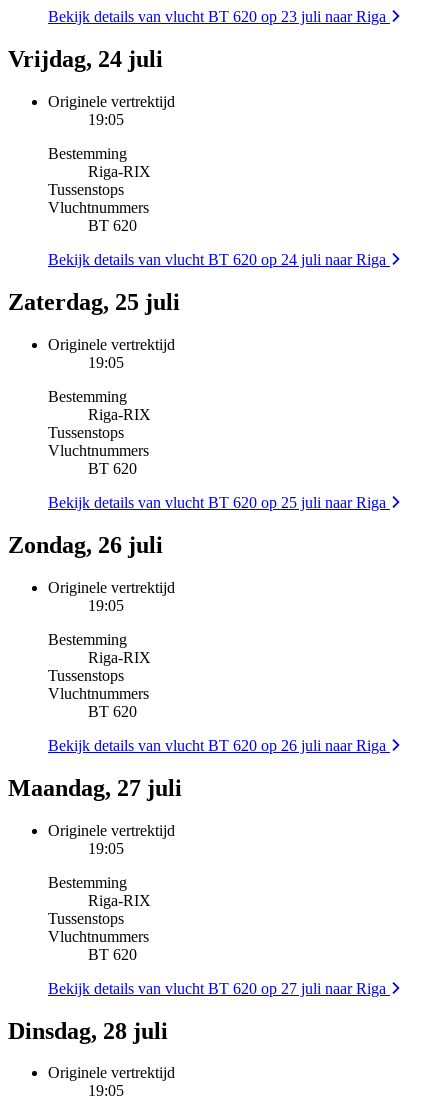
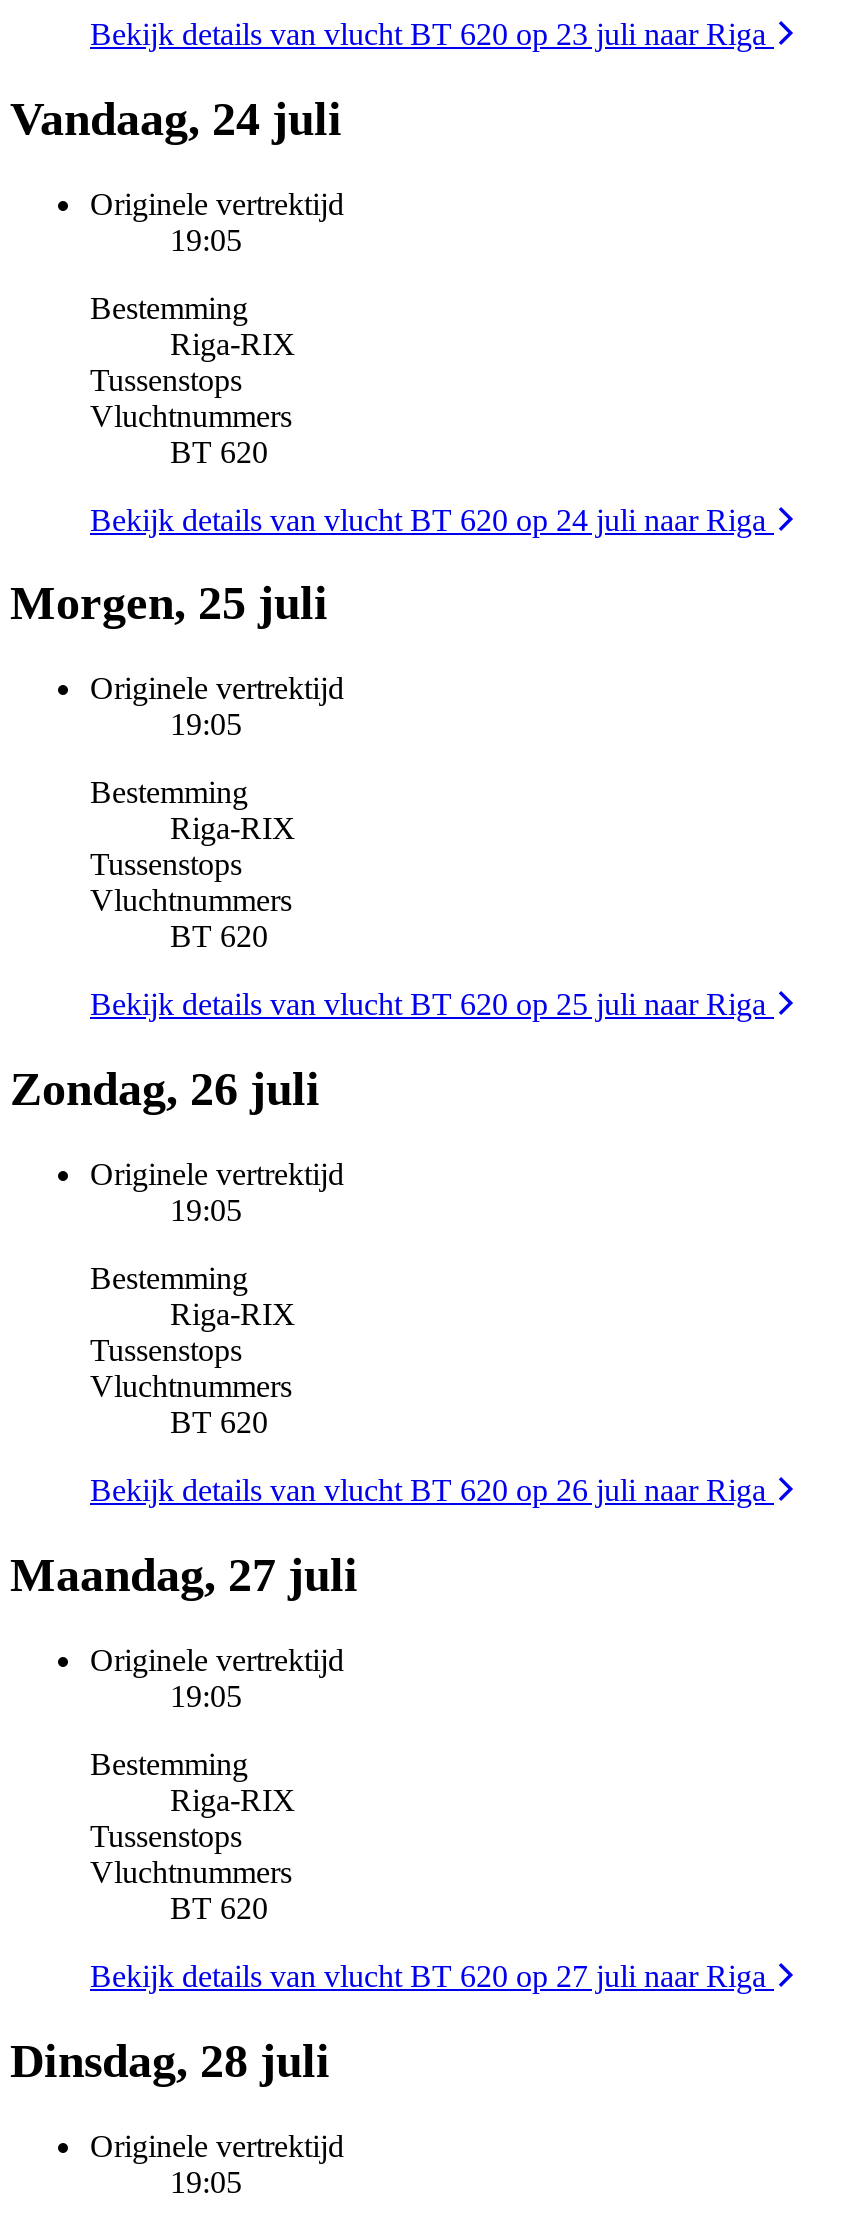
[8,46,163,72] Vrijdag, 24 juli -> [10,92,342,144] Vandaag, 24 juli
[8,289,180,315] Zaterdag, 25 juli -> [10,578,328,630] Morgen, 25 juli

